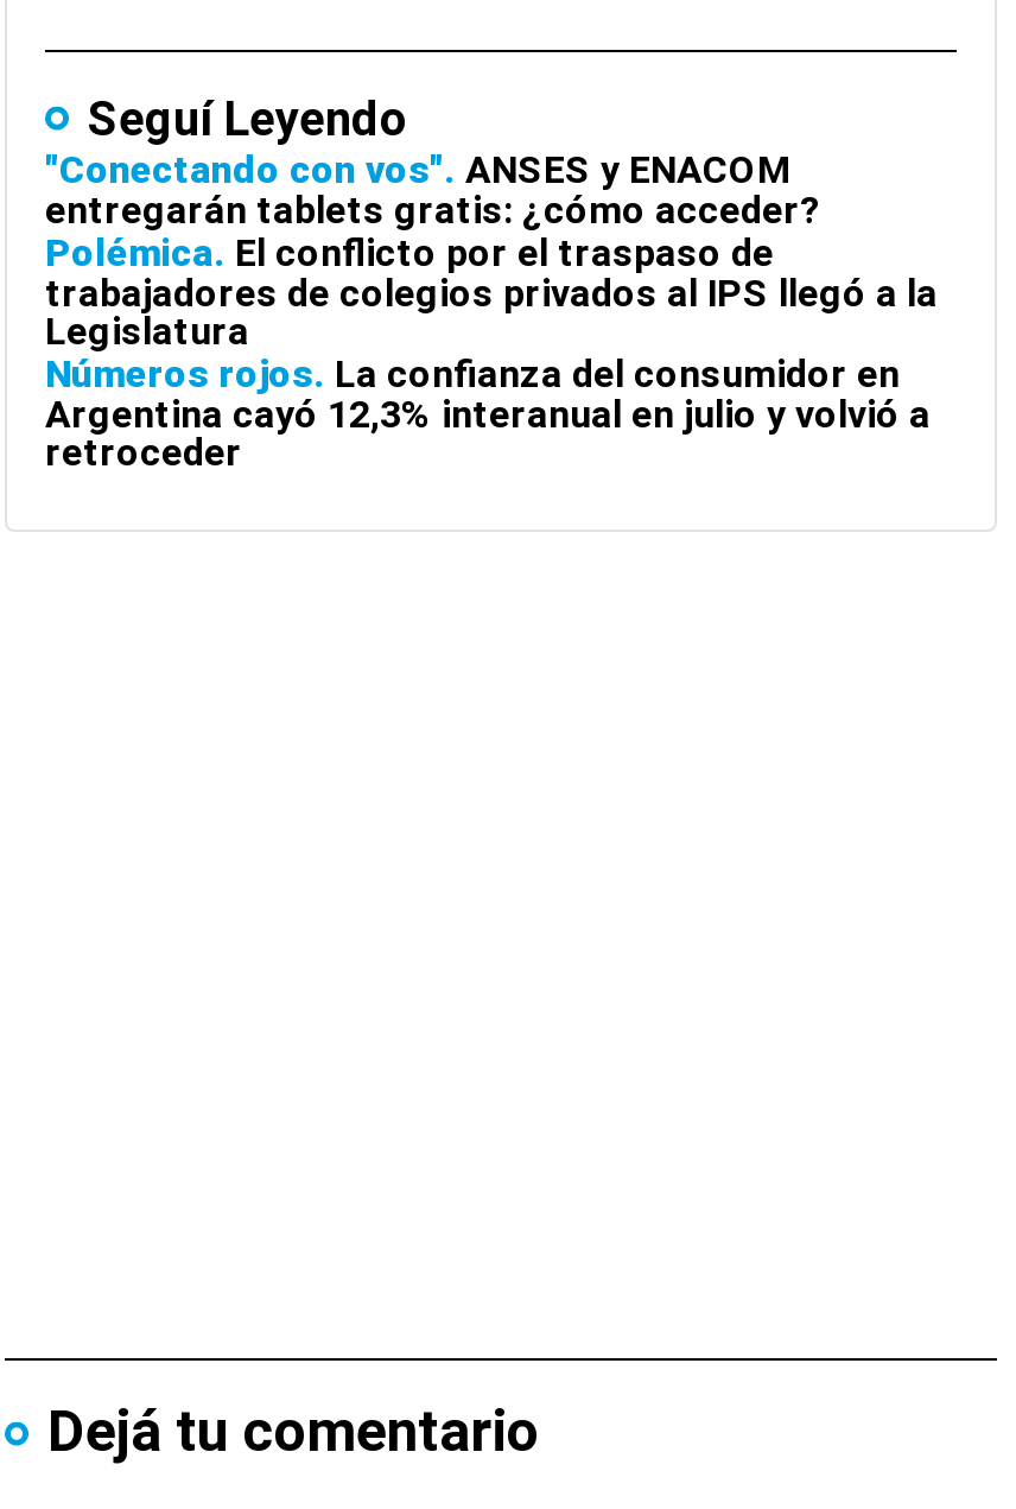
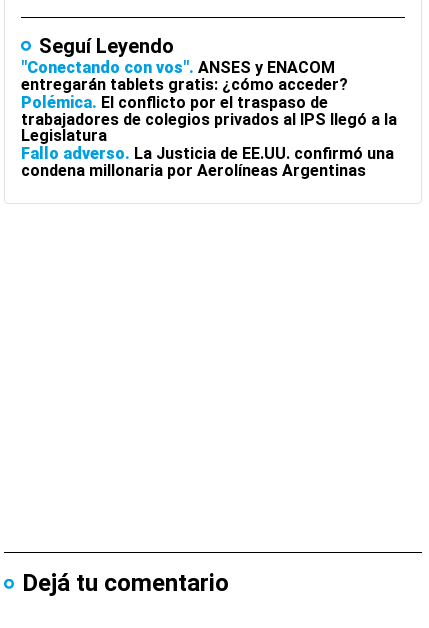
[45,351,931,475] Números rojos La confianza del consumidor en | Argentina cayó 12,3% interanual en julio y volvió a | retroceder -> [21,144,394,180] Fallo adverso La Justicia de EE.UU. confirmó una | condena millonaria por Aerolíneas Argentinas

